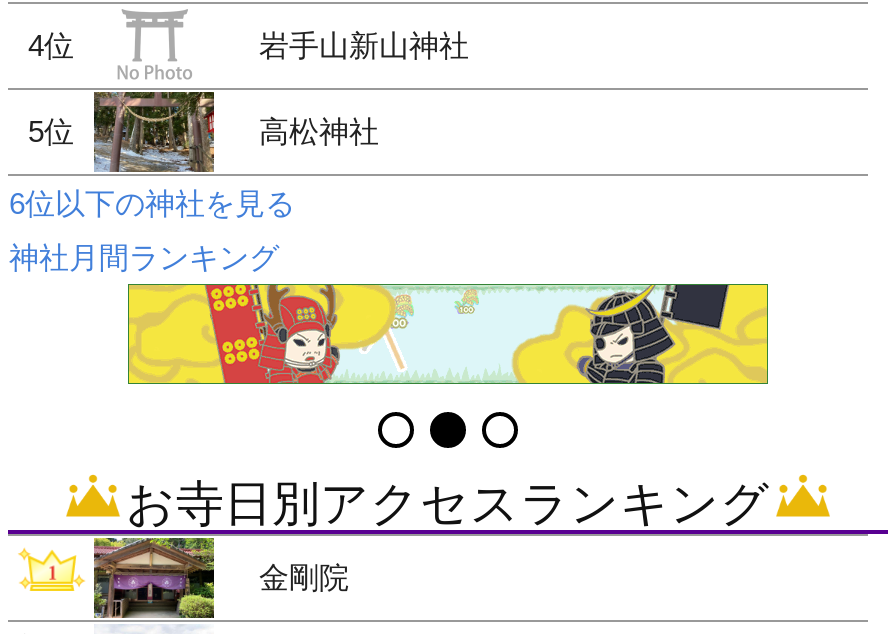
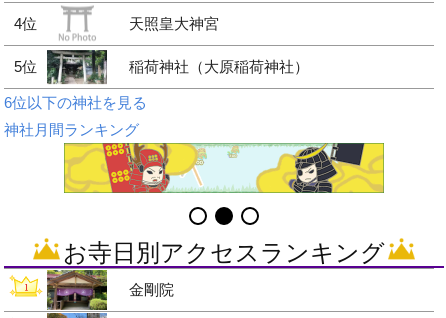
[259,28,469,62] 岩手山新山神社 -> [129,15,219,32] 天照皇大神宮
[94,90,379,174] [image] | 高松神社 -> [47,46,309,88] [image] | 稲荷神社（大原稲荷神社）

